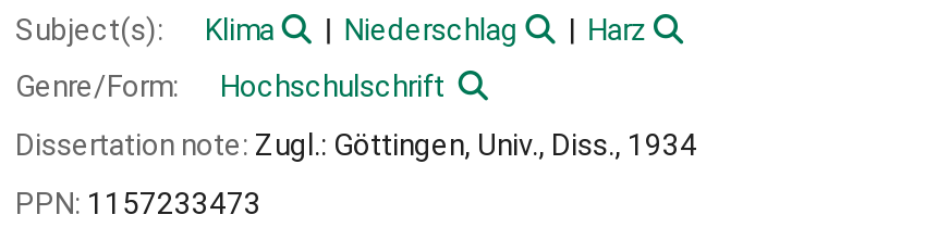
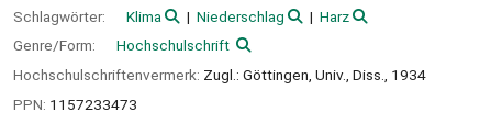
[15,11,170,46] Subject(s): -> [13,7,109,25] Schlagwörter:
[15,127,697,162] Dissertation note: Zugl.: Göttingen, Univ., Diss., 1934 -> [13,66,426,84] Hochschulschriftenvermerk: Zugl.: Göttingen, Univ., Diss., 1934

